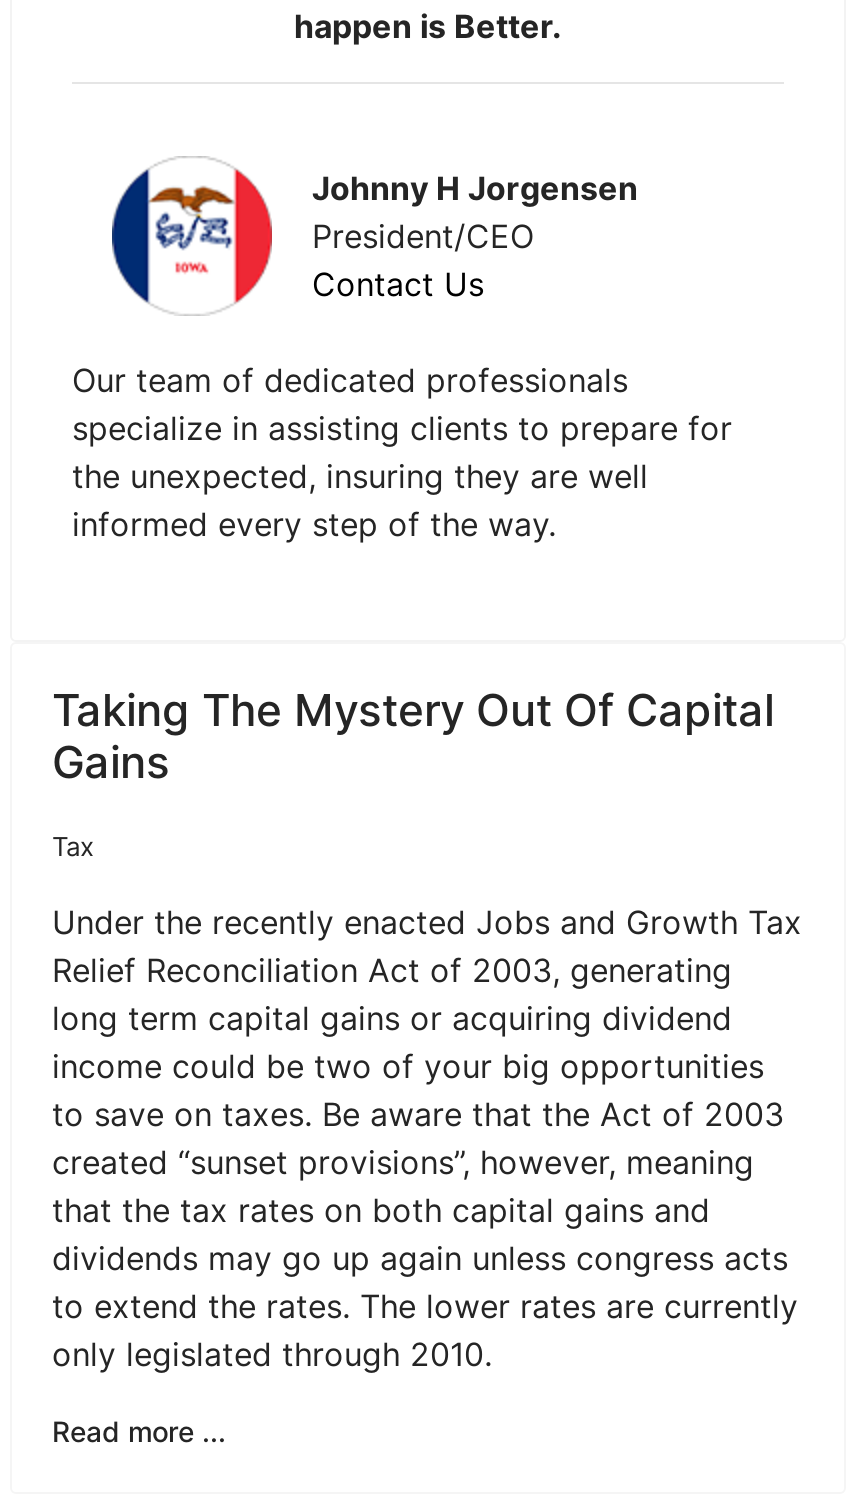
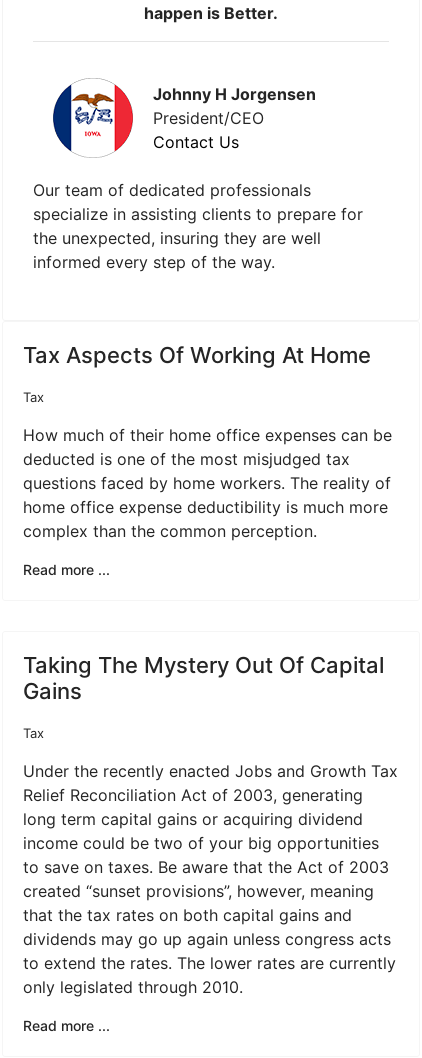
none -> [23,342,392,578] Tax Aspects Of Working At Home | Tax | How much of their home office expenses can be | deducted is one of the most misjudged tax | questions faced by home workers. The reality of | home office expense deductibility is much more | complex than the common perception. | Read more ...

